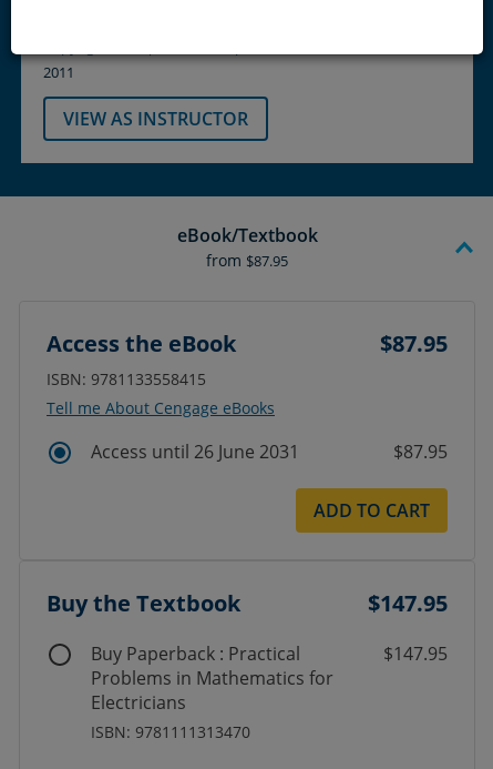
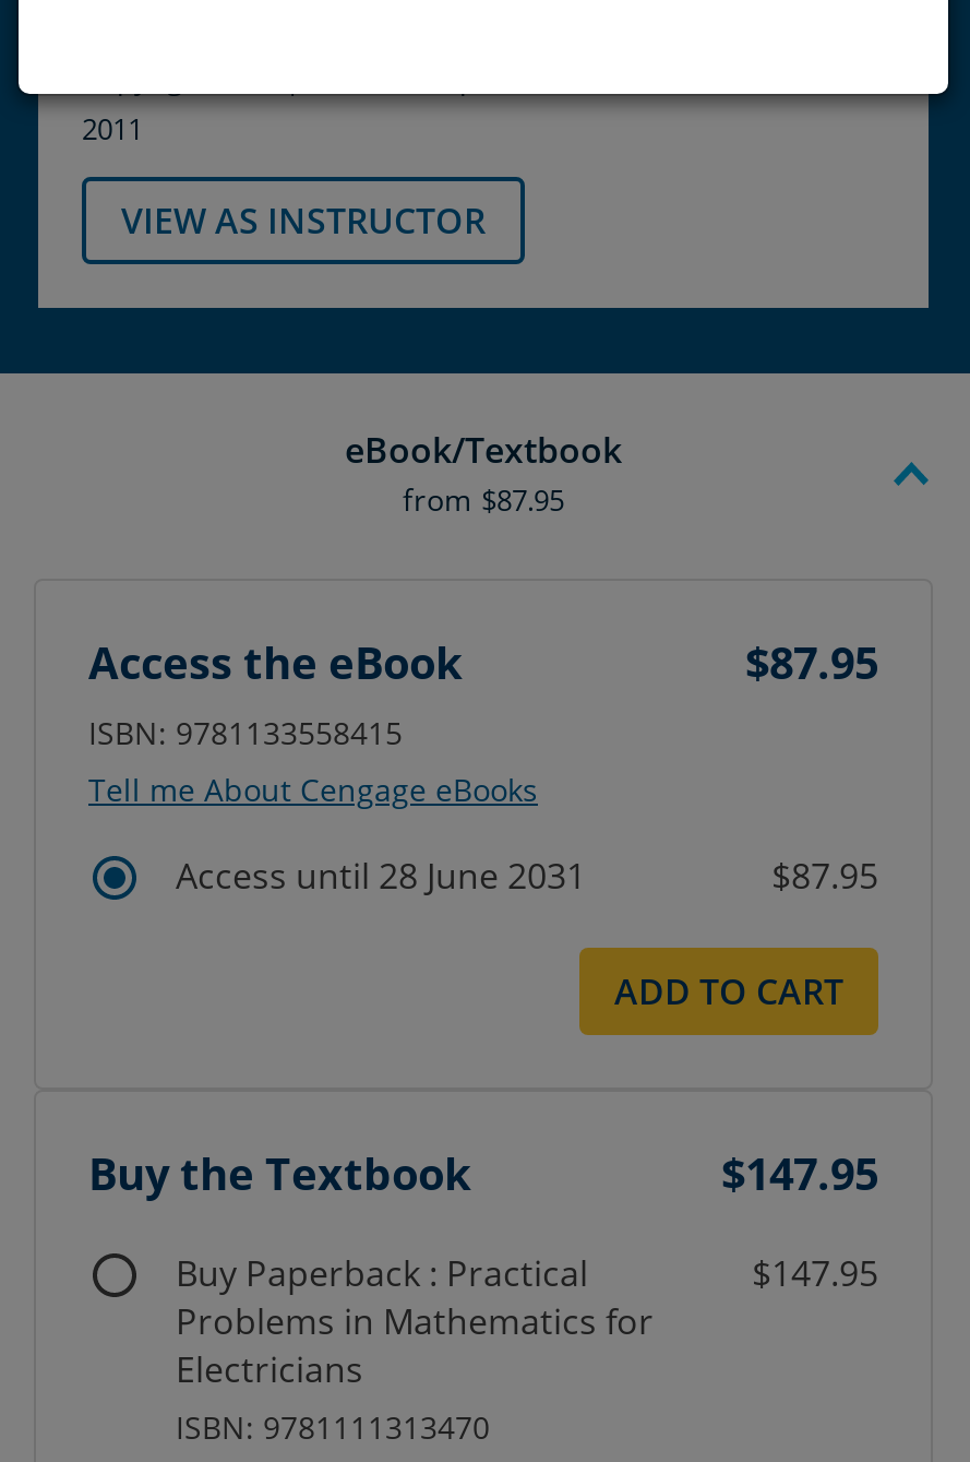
[91,439,299,464] Access until 26 June 2031 -> [176,851,586,899] Access until 28 June 2031

